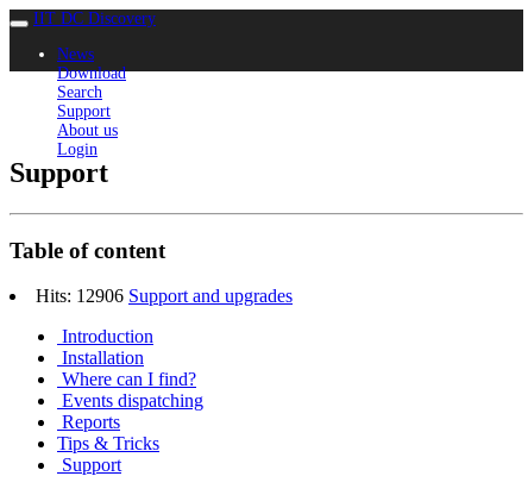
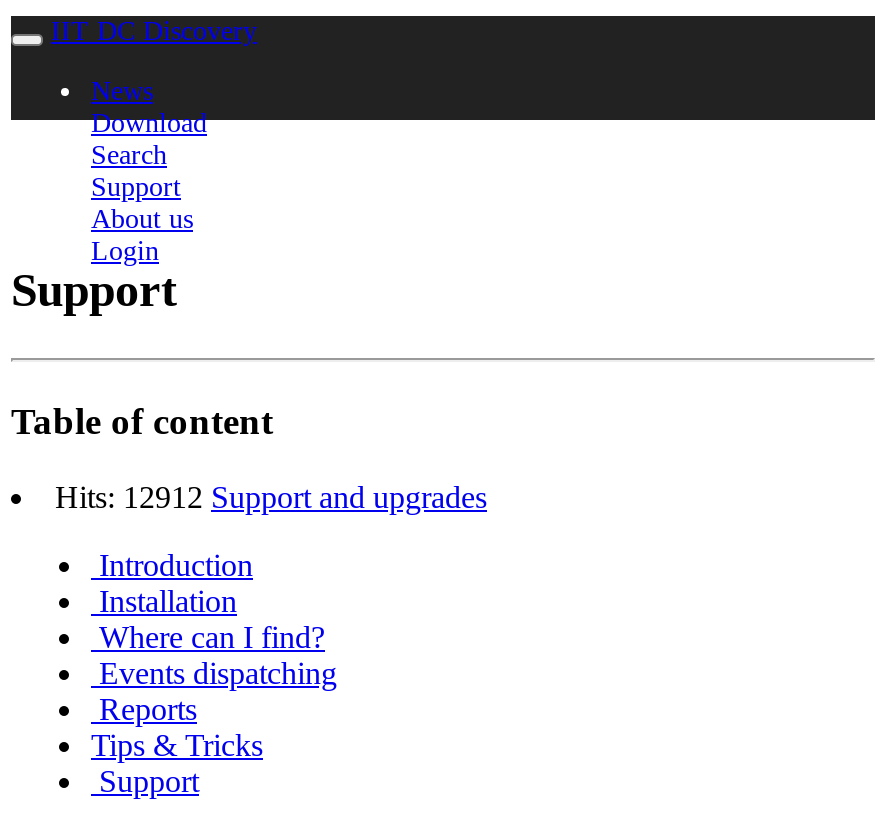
[36,286,293,306] Hits: 12906 Support and upgrades -> [55,480,487,514] Hits: 12912 Support and upgrades

